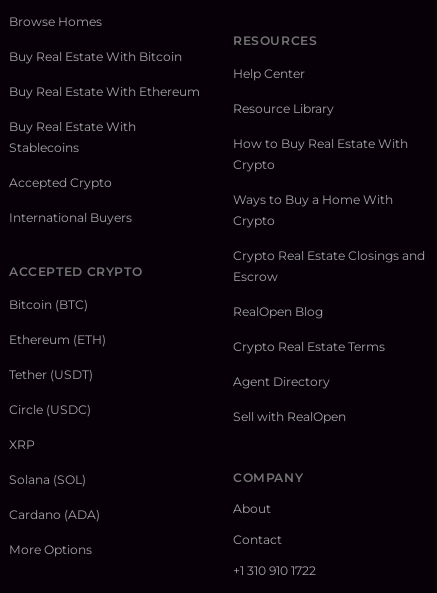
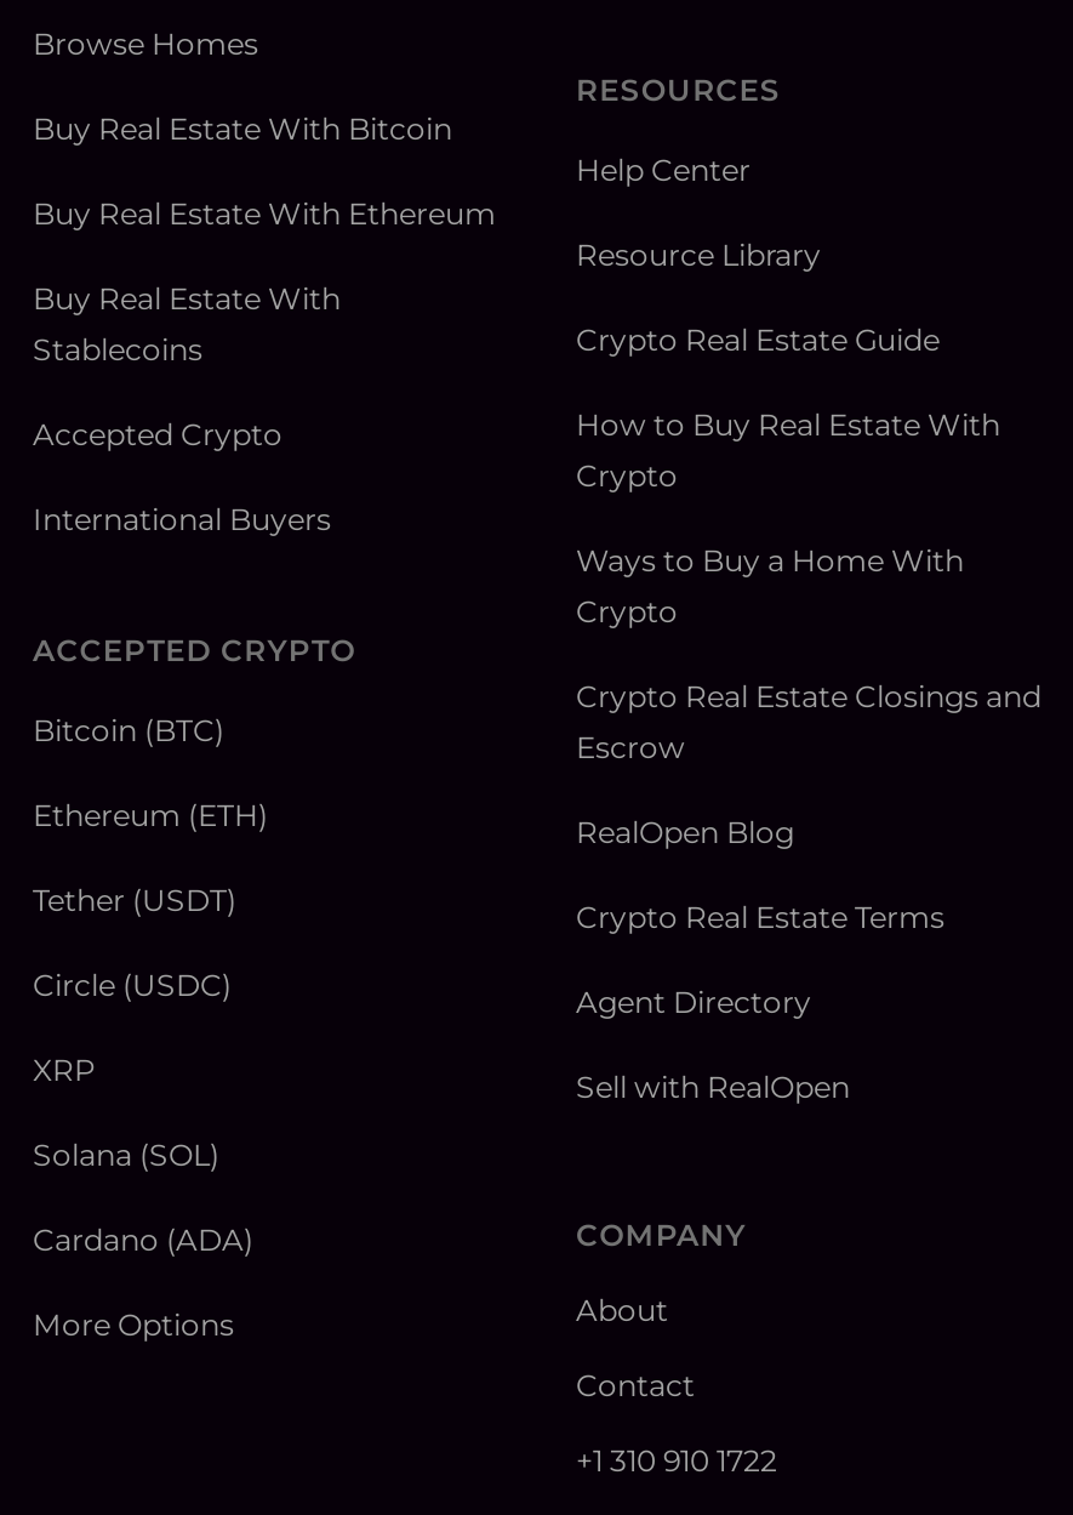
none -> [576,322,940,359] Crypto Real Estate Guide

